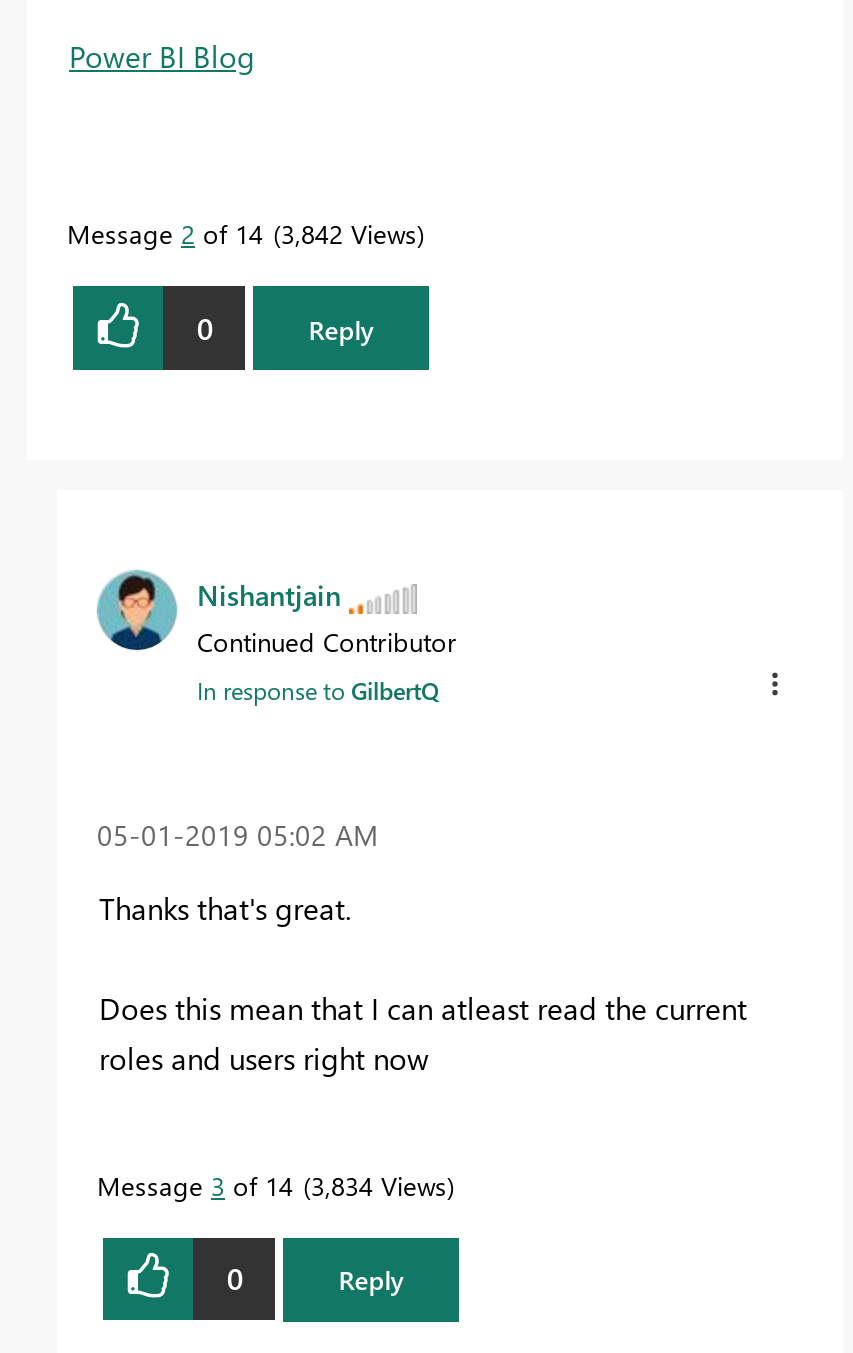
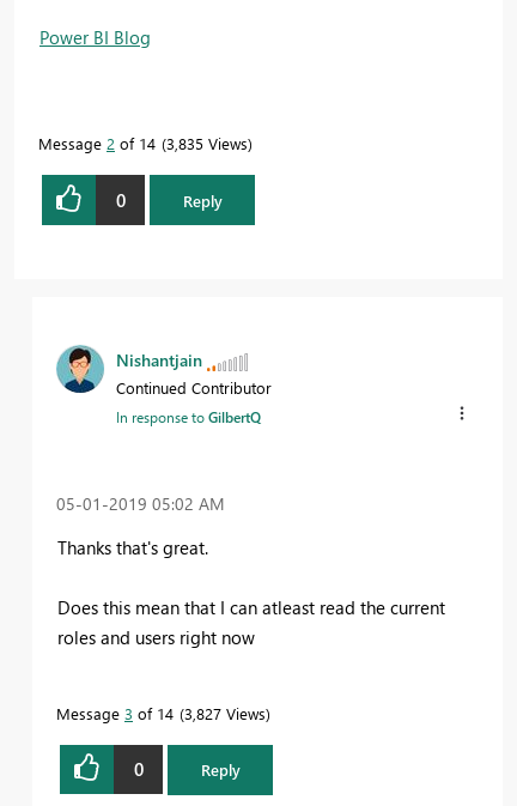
[67,216,417,250] Message 2 of 14 3,842 Views -> [38,133,248,153] Message 2 of 14 3,835 Views
[97,1167,447,1201] Message 3 of 14 3,834 Views -> [56,702,266,723] Message 3 of 14 3,827 Views

